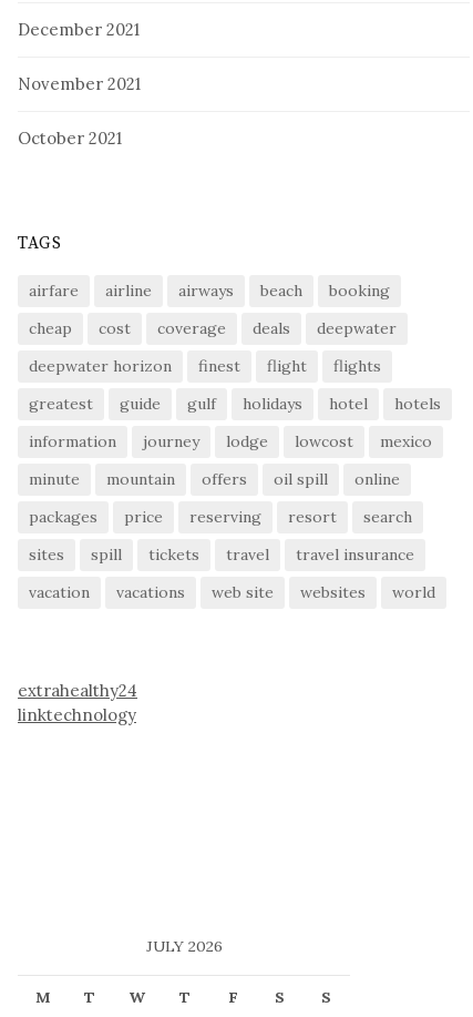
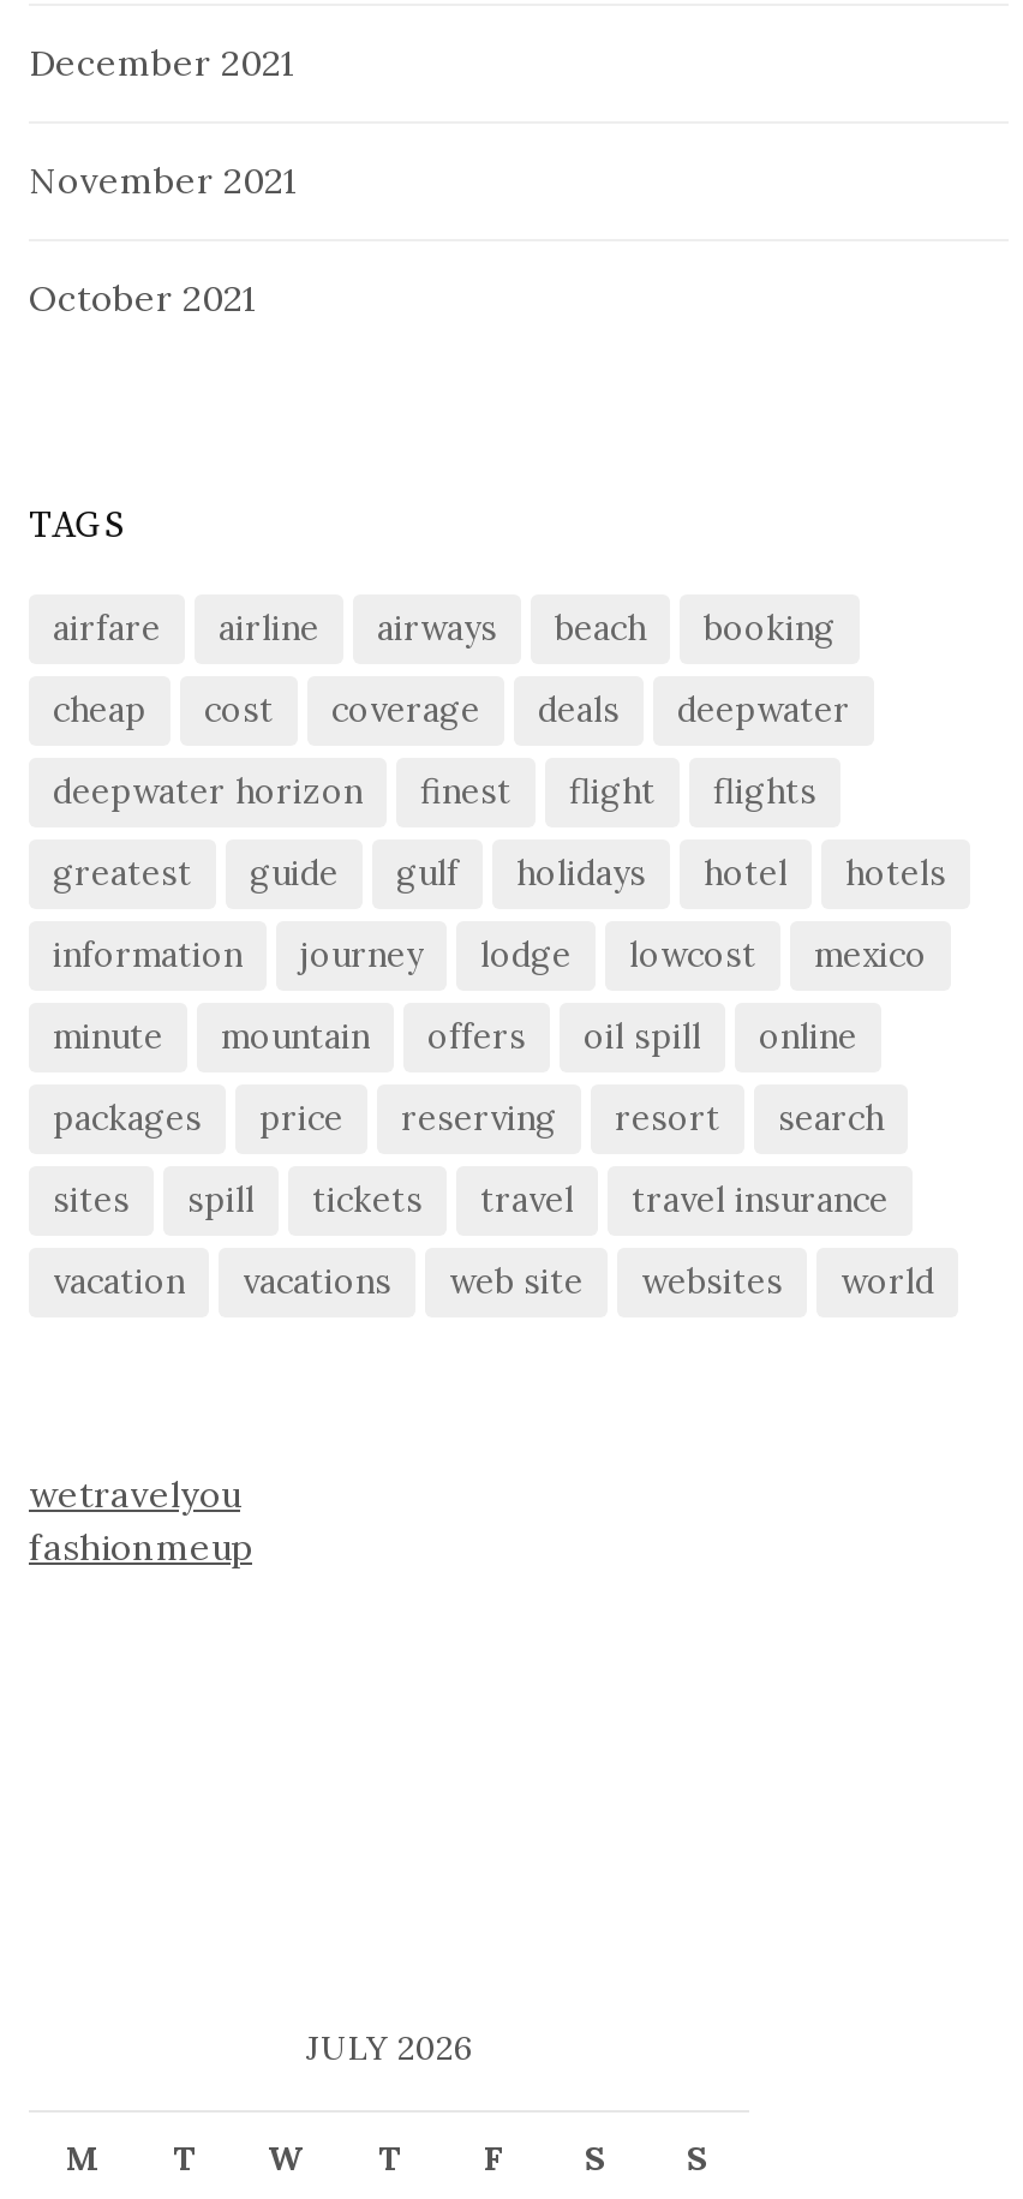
[18,680,137,725] extrahealthy24 | linktechnology -> [29,1470,252,1569] wetravelyou | fashionmeup

